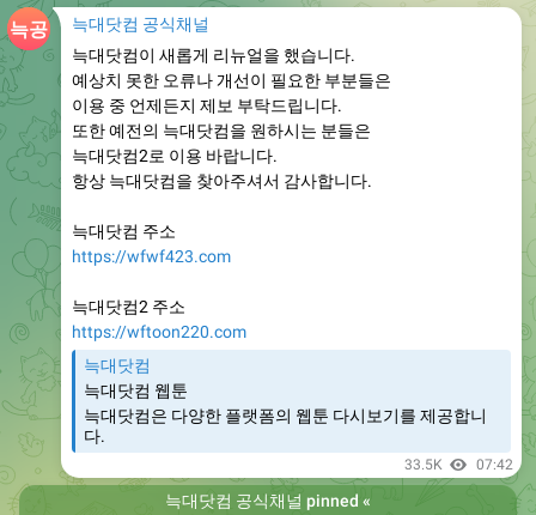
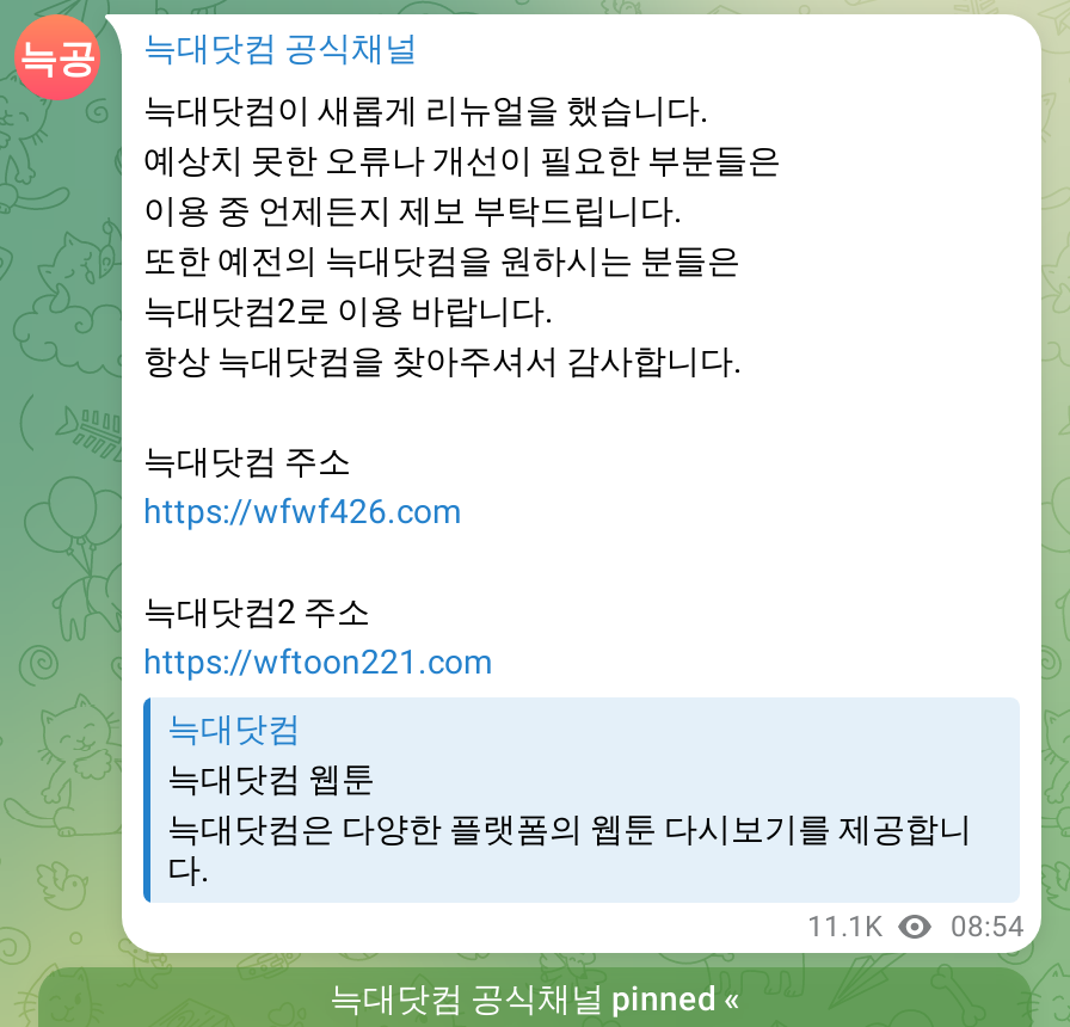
[72,247,231,266] https://wfwf423.com -> [143,492,461,530] https://wfwf426.com
[72,322,246,341] https://wftoon220.com -> [143,642,492,681] https://wftoon221.com
[404,456,513,473] 33.5K | 07:42 -> [807,910,1025,943] 11.1K | 08:54

